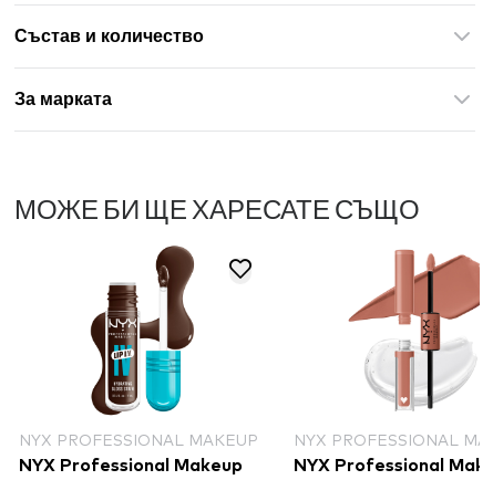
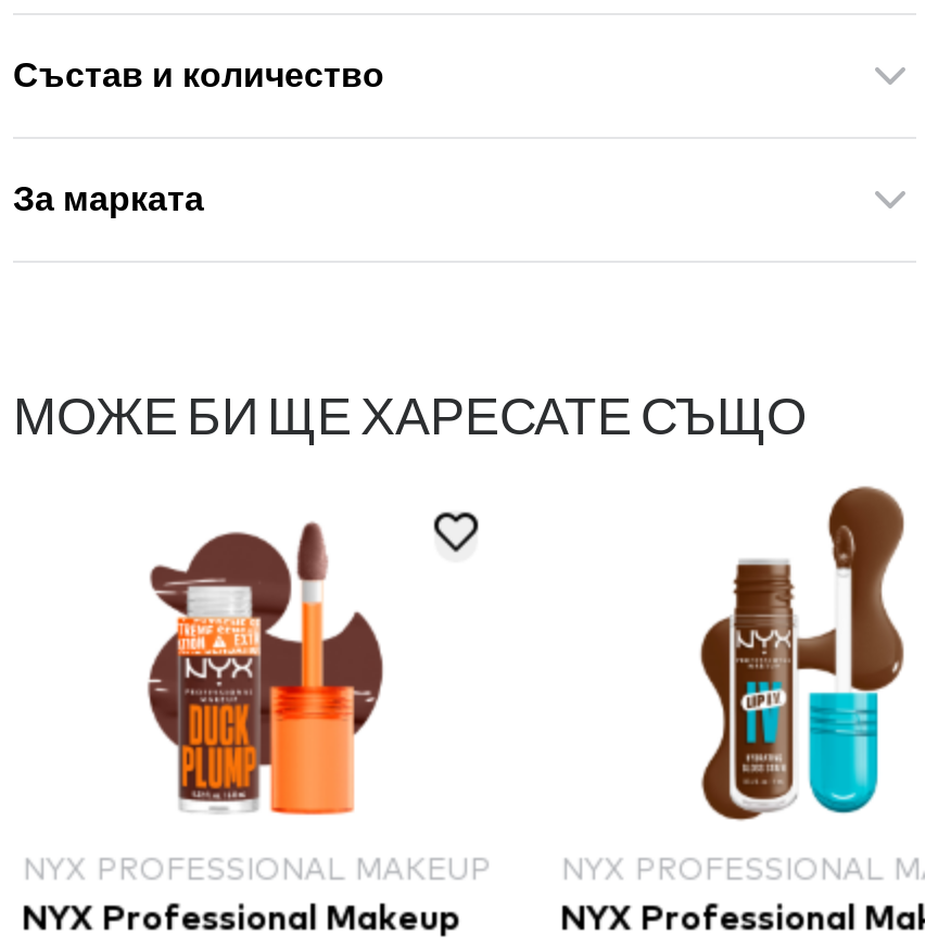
[83,244,203,416] [image] -> [145,487,384,819] [image]
[348,246,481,416] [image] -> [669,484,925,823] [image]

